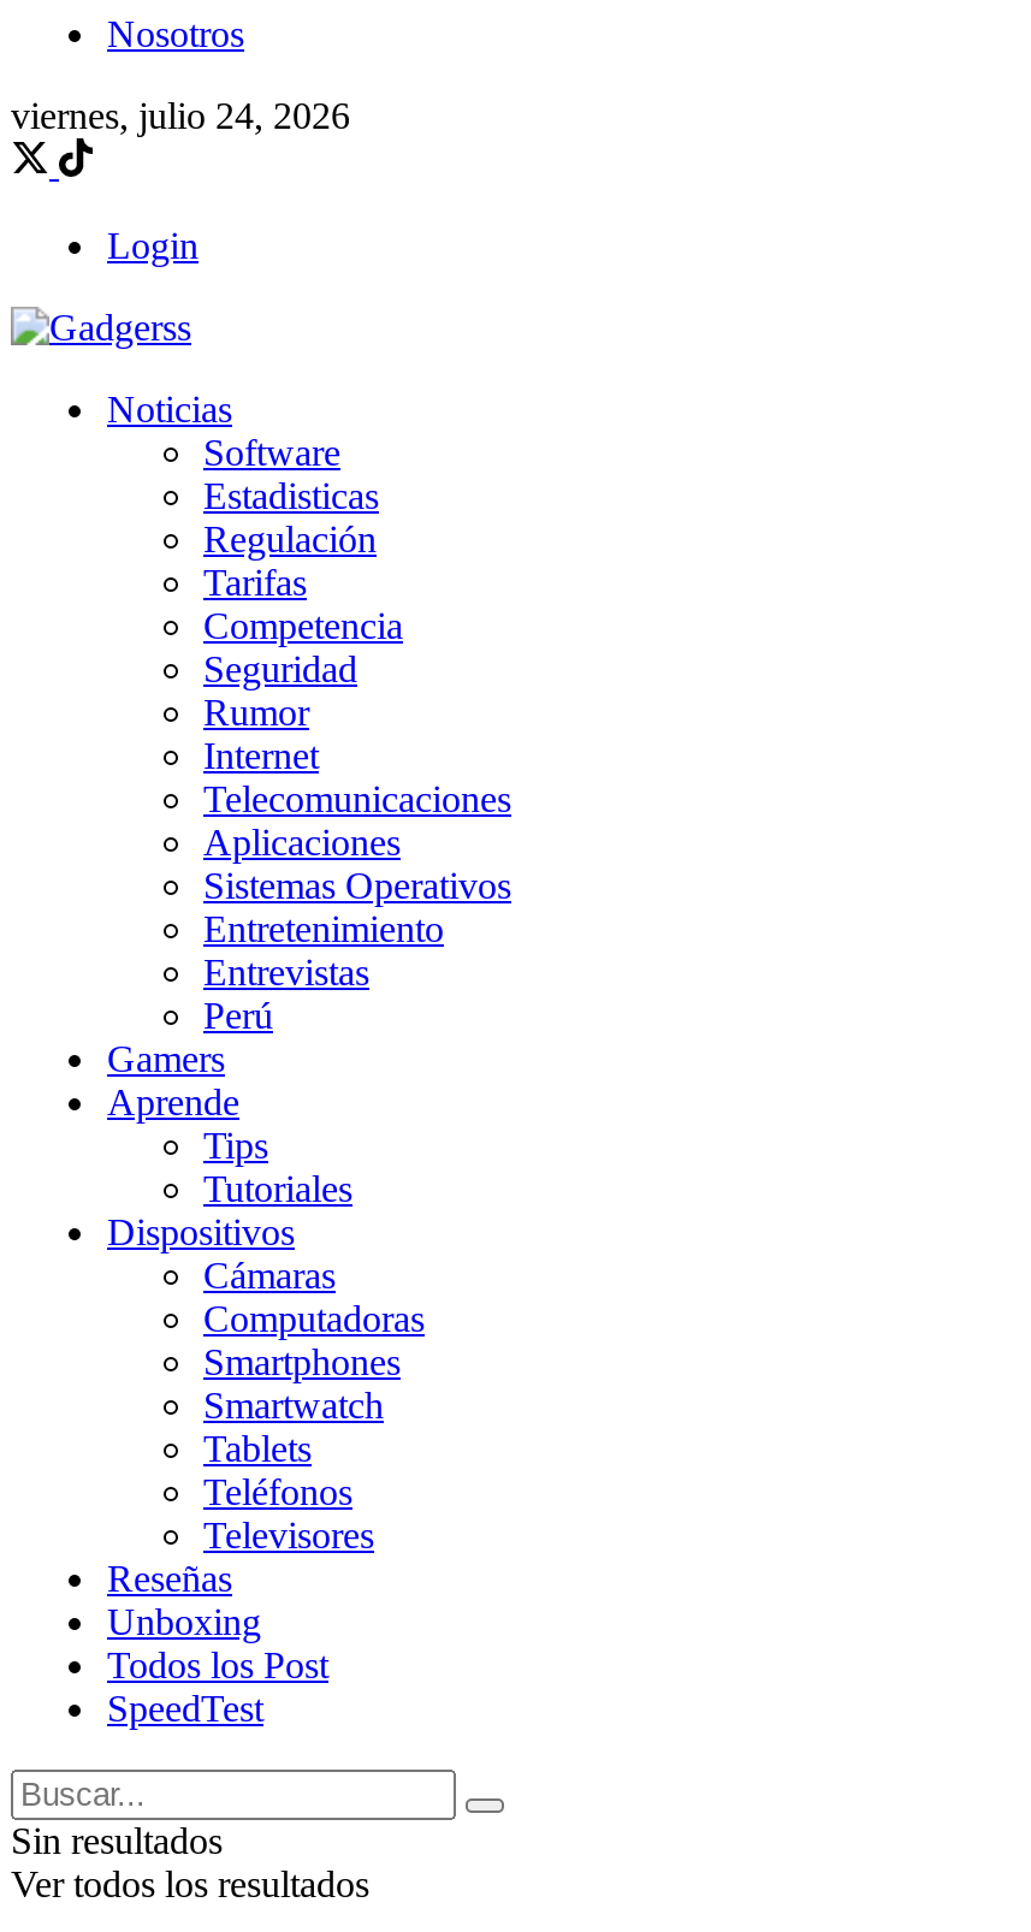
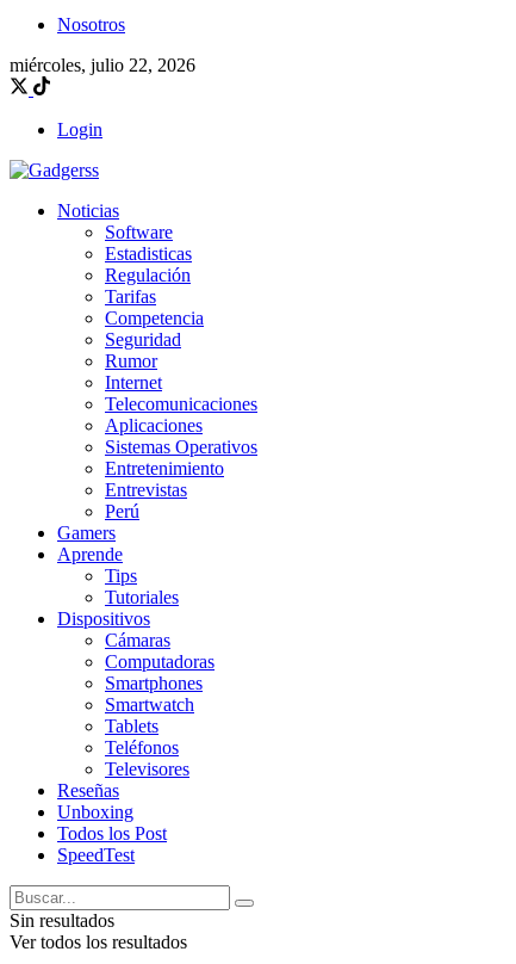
[11,95,350,136] viernes, julio 24, 2026 -> [10,55,195,75] miércoles, julio 22, 2026

